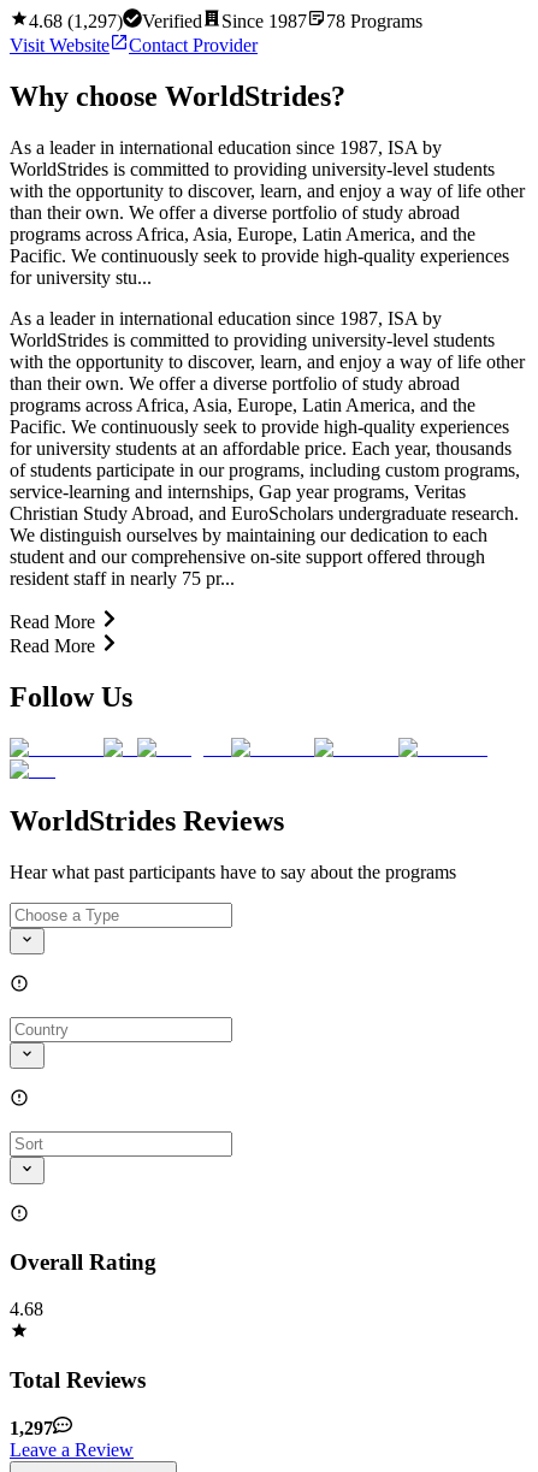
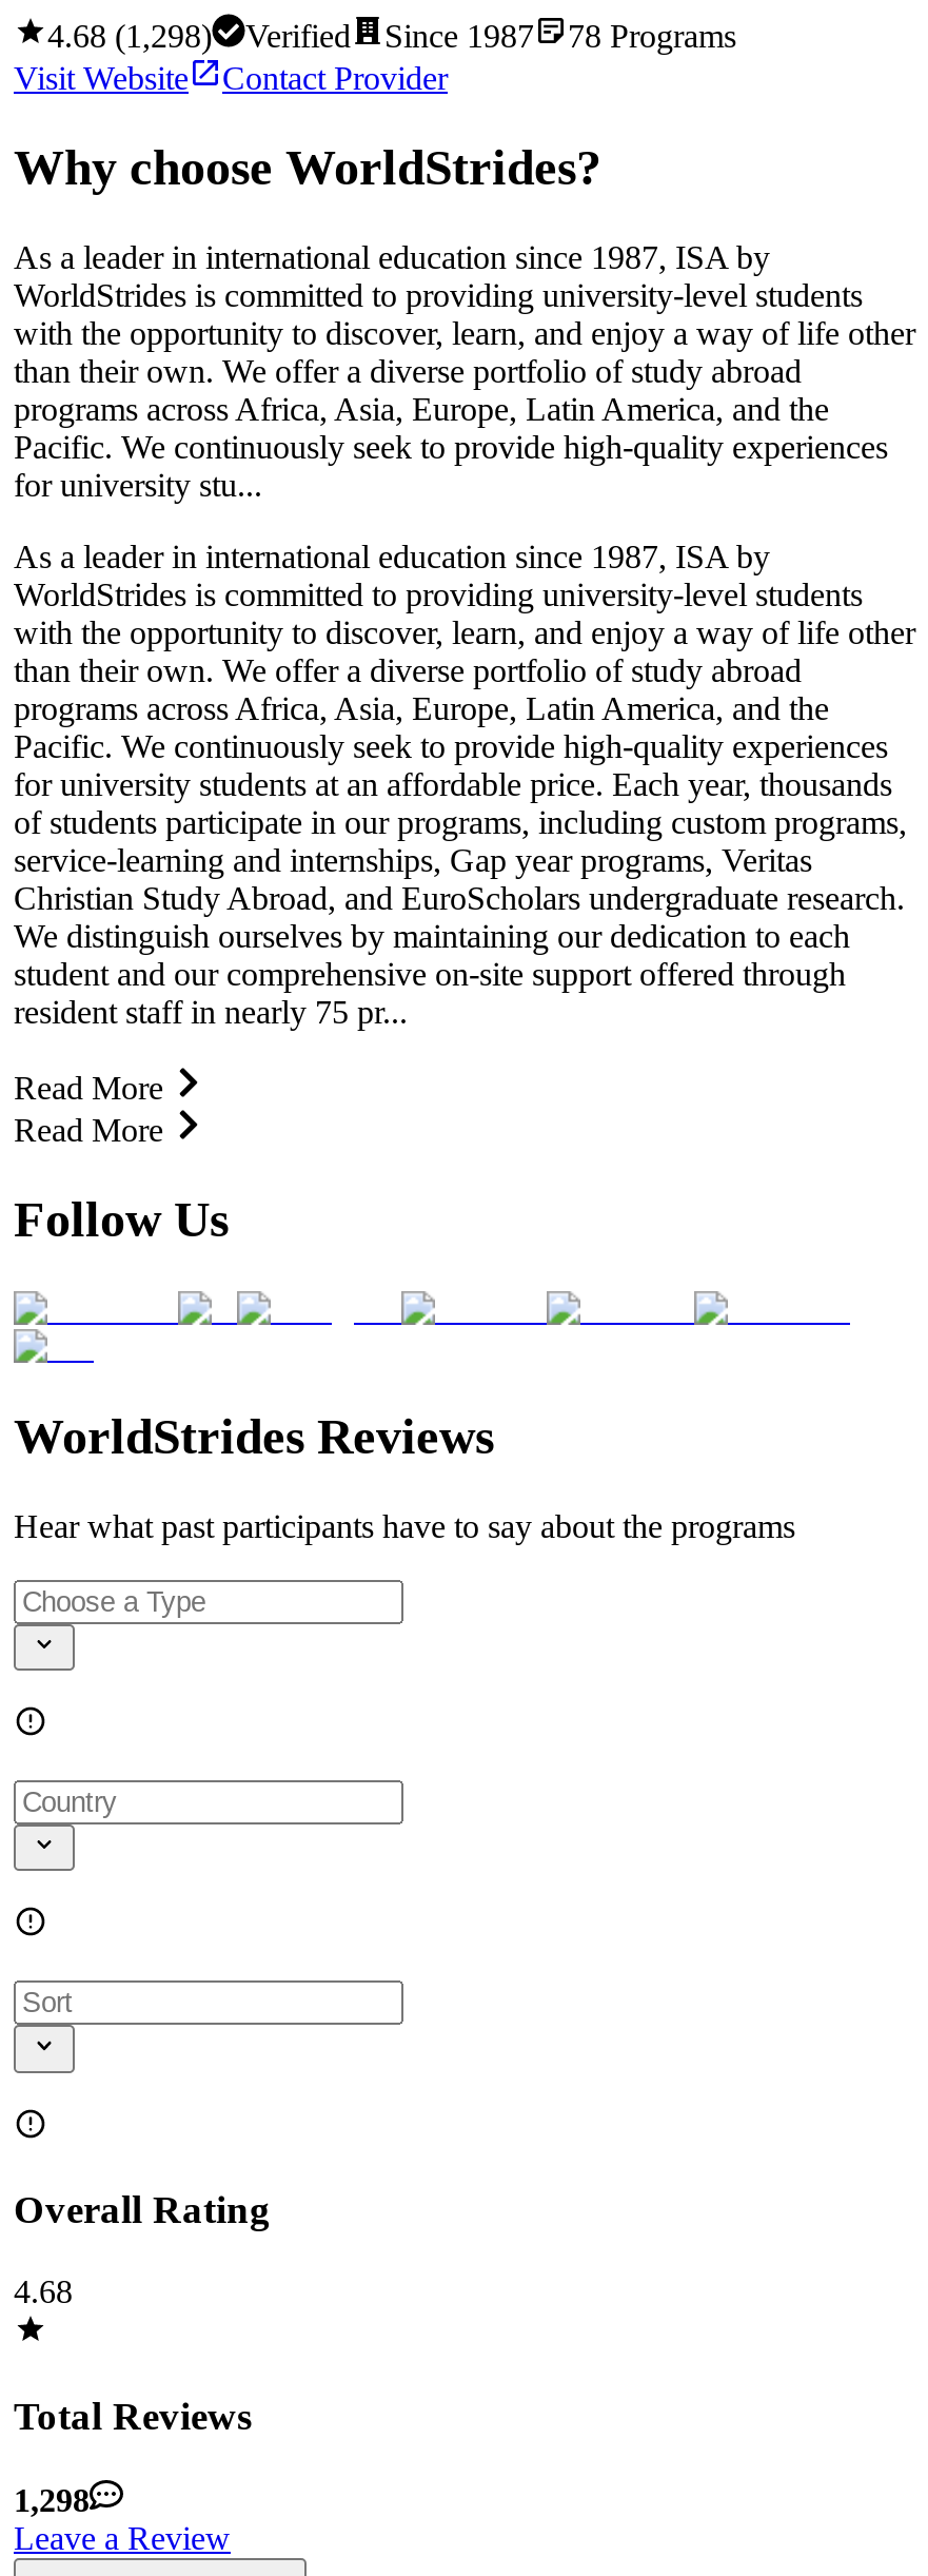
[29,11,422,31] 4.68 (1,297) Verified Since 1987 78 Programs -> [47,18,736,54] 4.68 (1,298) Verified Since 1987 78 Programs
[10,1418,53,1439] 1,297 -> [14,2483,90,2519] 1,298

